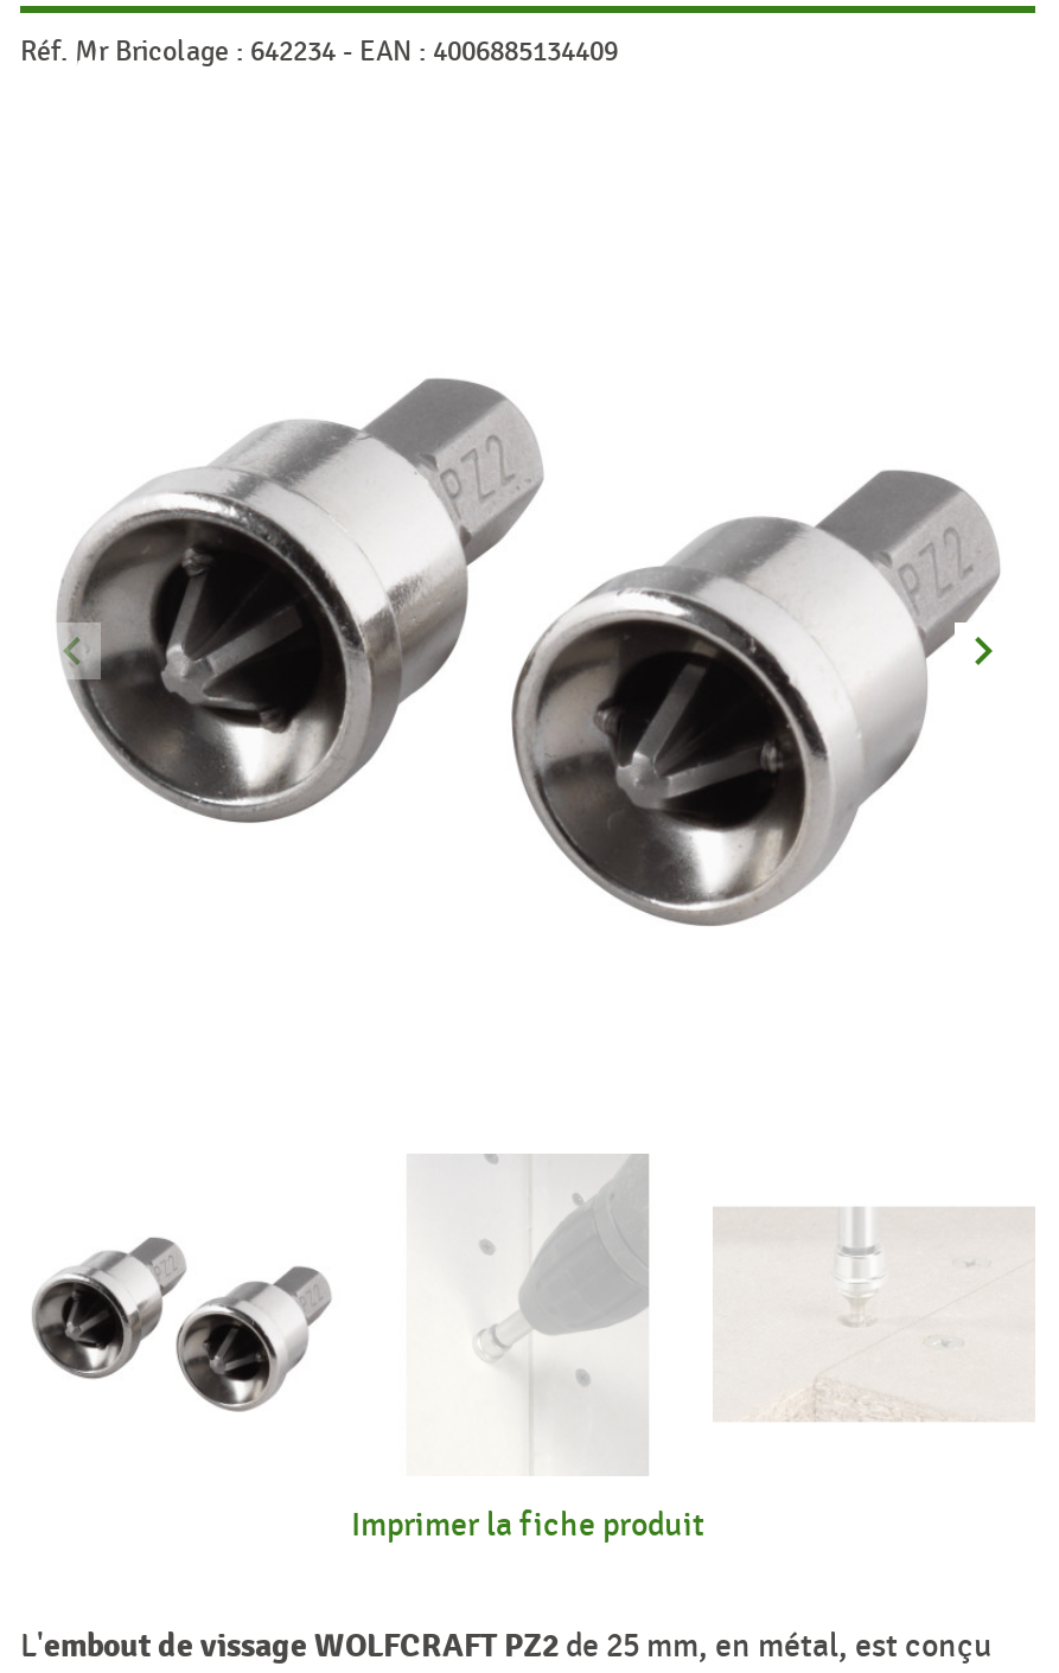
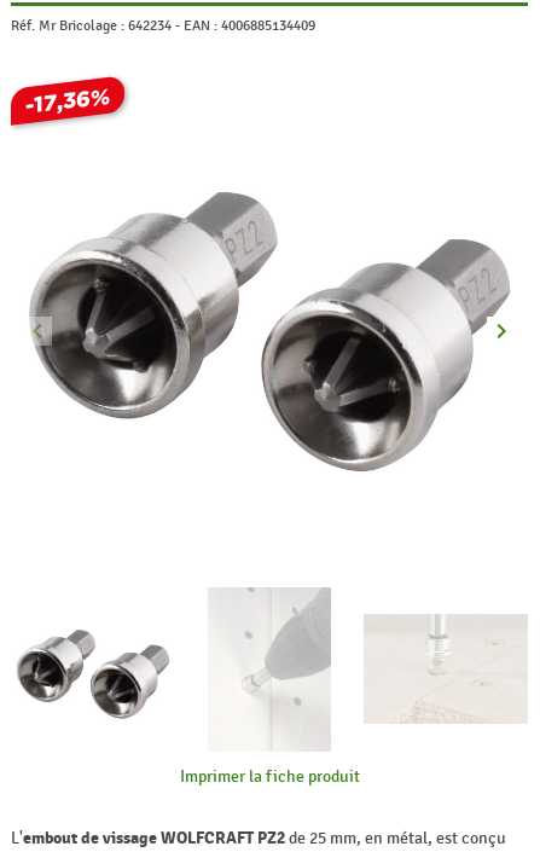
none -> [25,83,110,117] -17,36%

